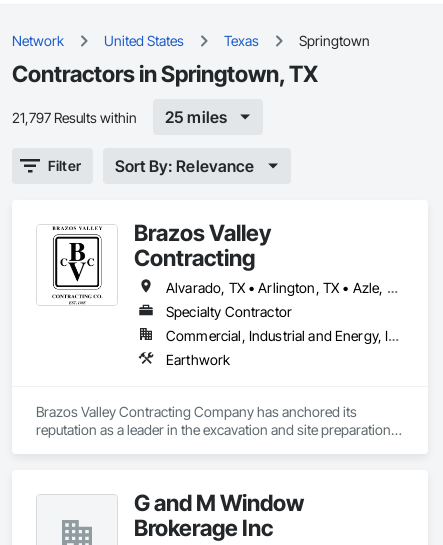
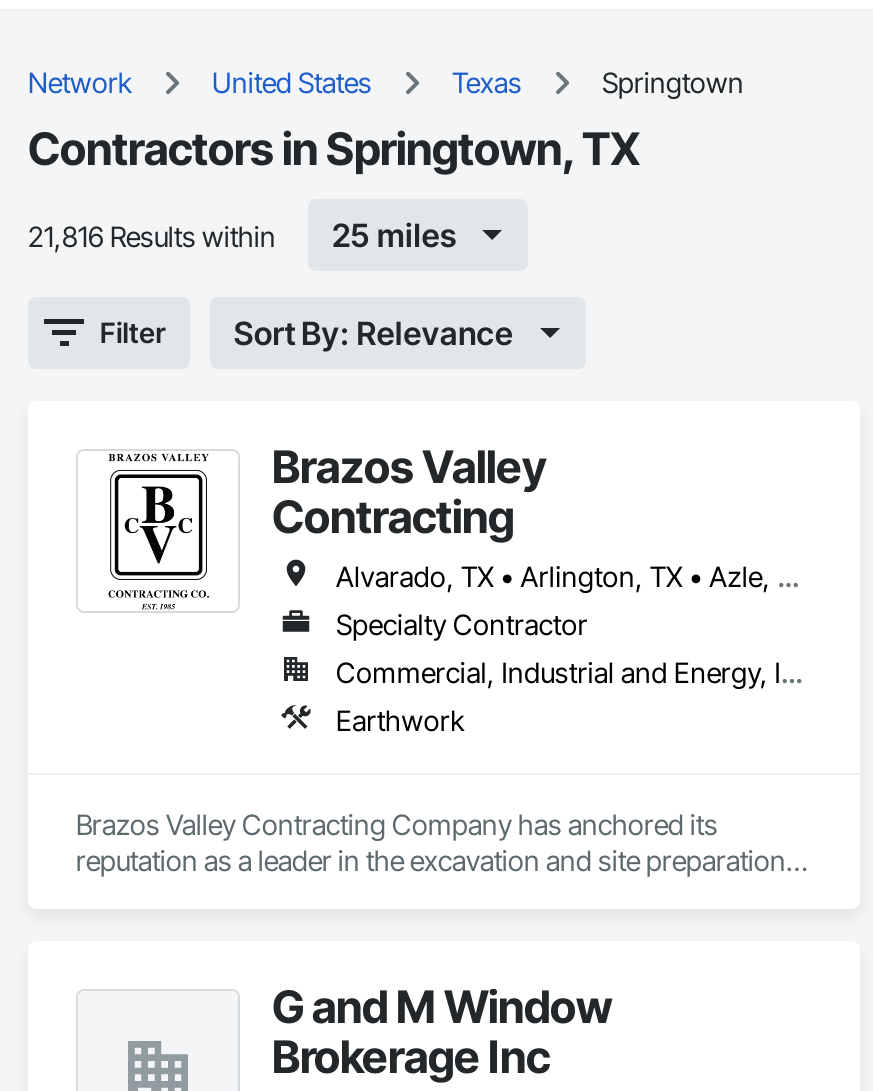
[12,108,137,125] 21,797 Results within -> [28,218,276,252] 21,816 Results within

